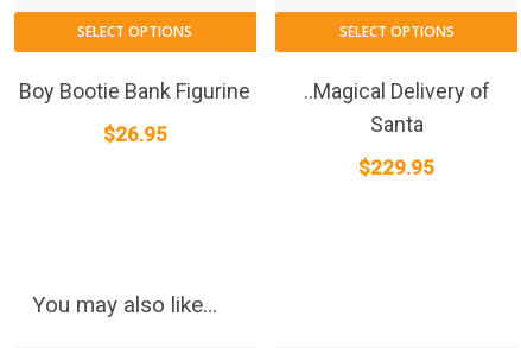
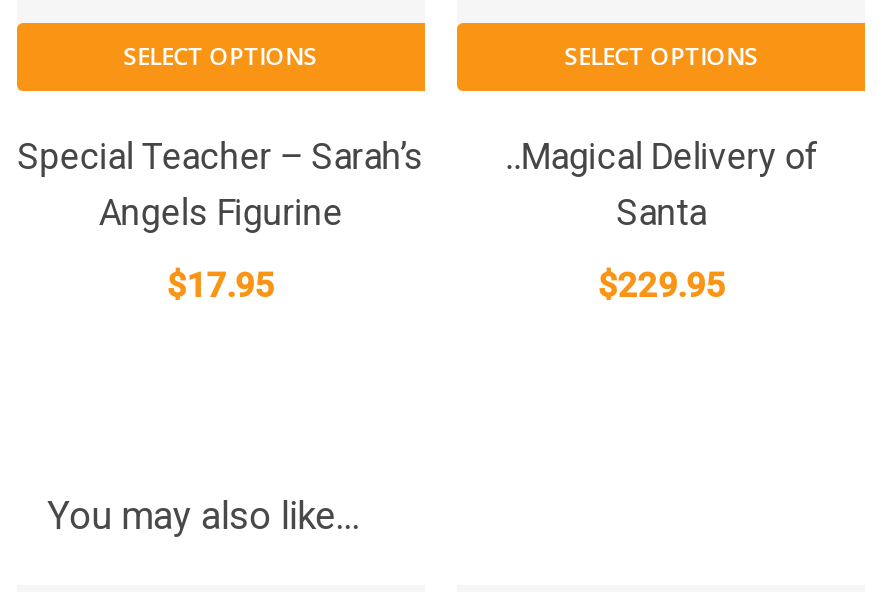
[19,79,251,103] Boy Bootie Bank Figurine -> [17,135,423,233] Special Teacher – Sarah’s | Angels Figurine
[103,122,167,146] $26.95 -> [166,265,274,305] $17.95

